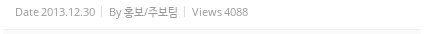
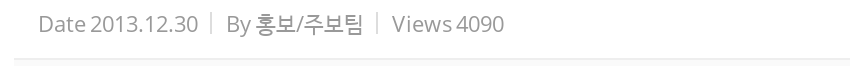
[15,4,248,19] Date 2013.12.30 By 홍보/주보팀 Views 4088 -> [38,9,504,39] Date 2013.12.30 By 홍보/주보팀 Views 4090

